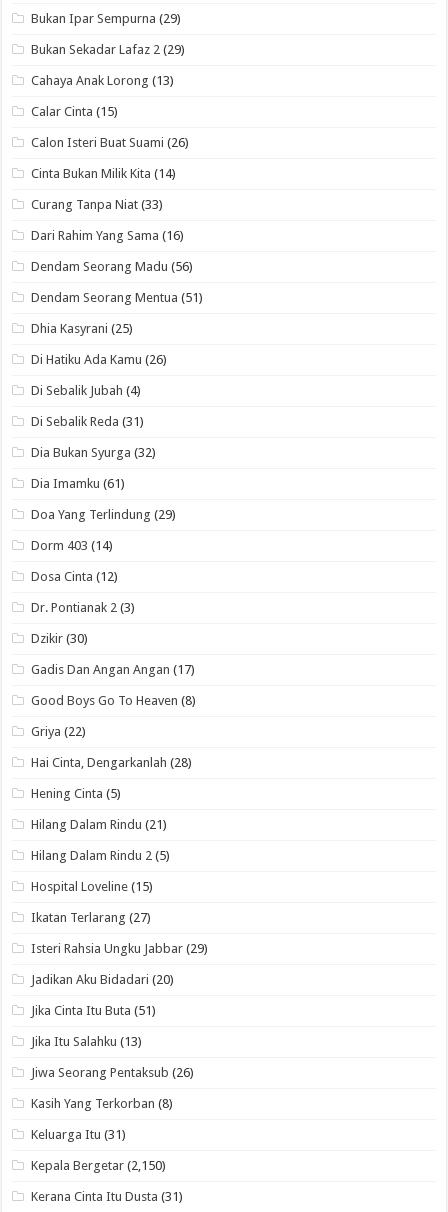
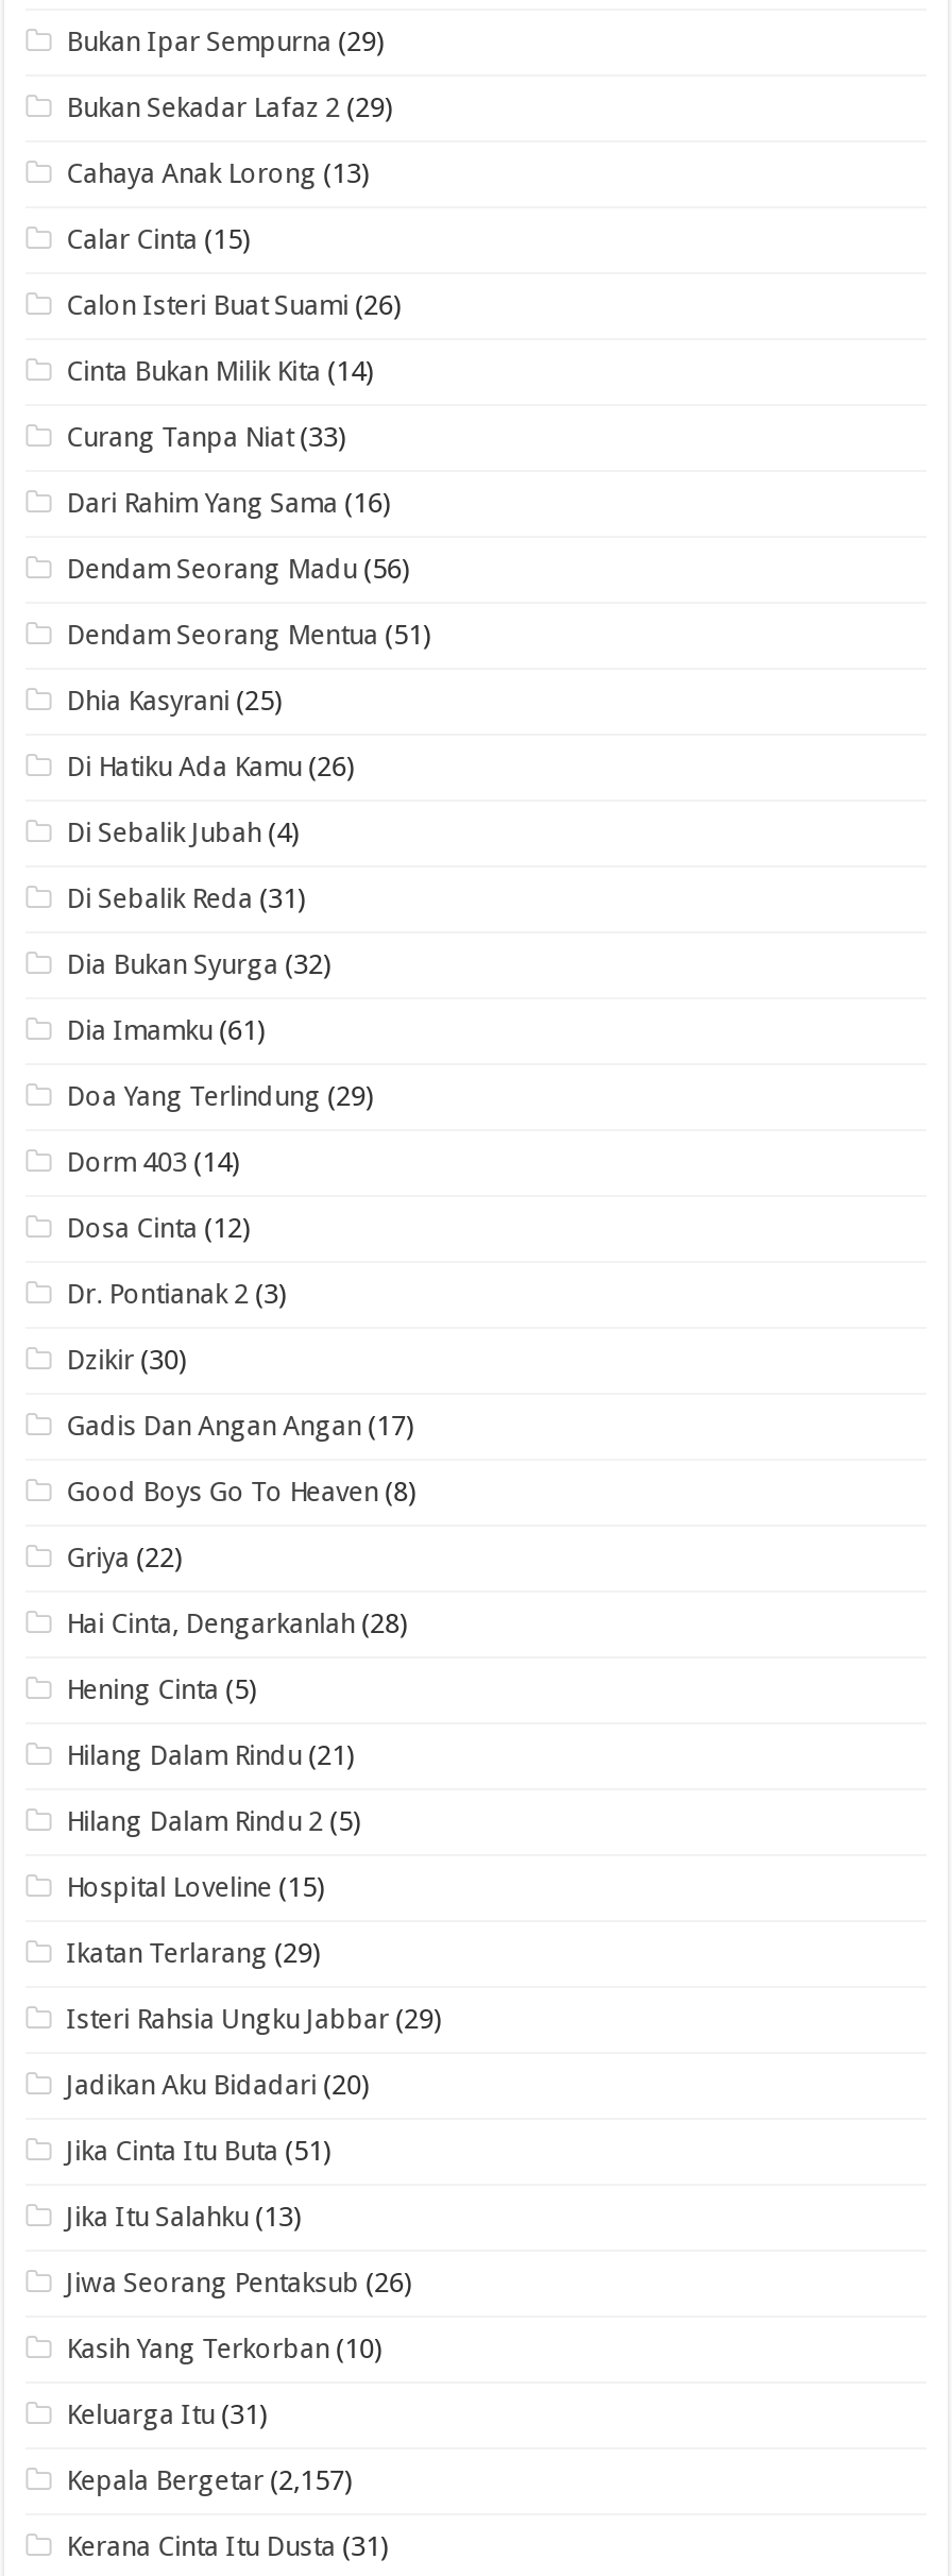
[31,910,151,925] Ikatan Terlarang (27) -> [66,1937,321,1969] Ikatan Terlarang (29)
[31,1096,173,1111] Kasih Yang Terkorban (8) -> [66,2333,383,2364] Kasih Yang Terkorban (10)
[31,1158,166,1173] Kepala Bergetar (2,150) -> [66,2464,353,2496] Kepala Bergetar (2,157)

